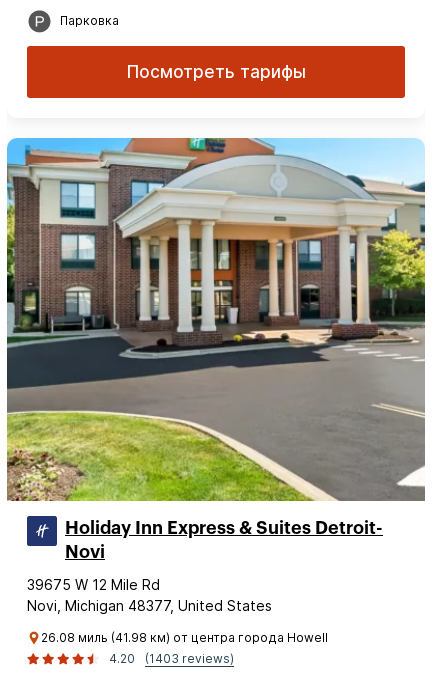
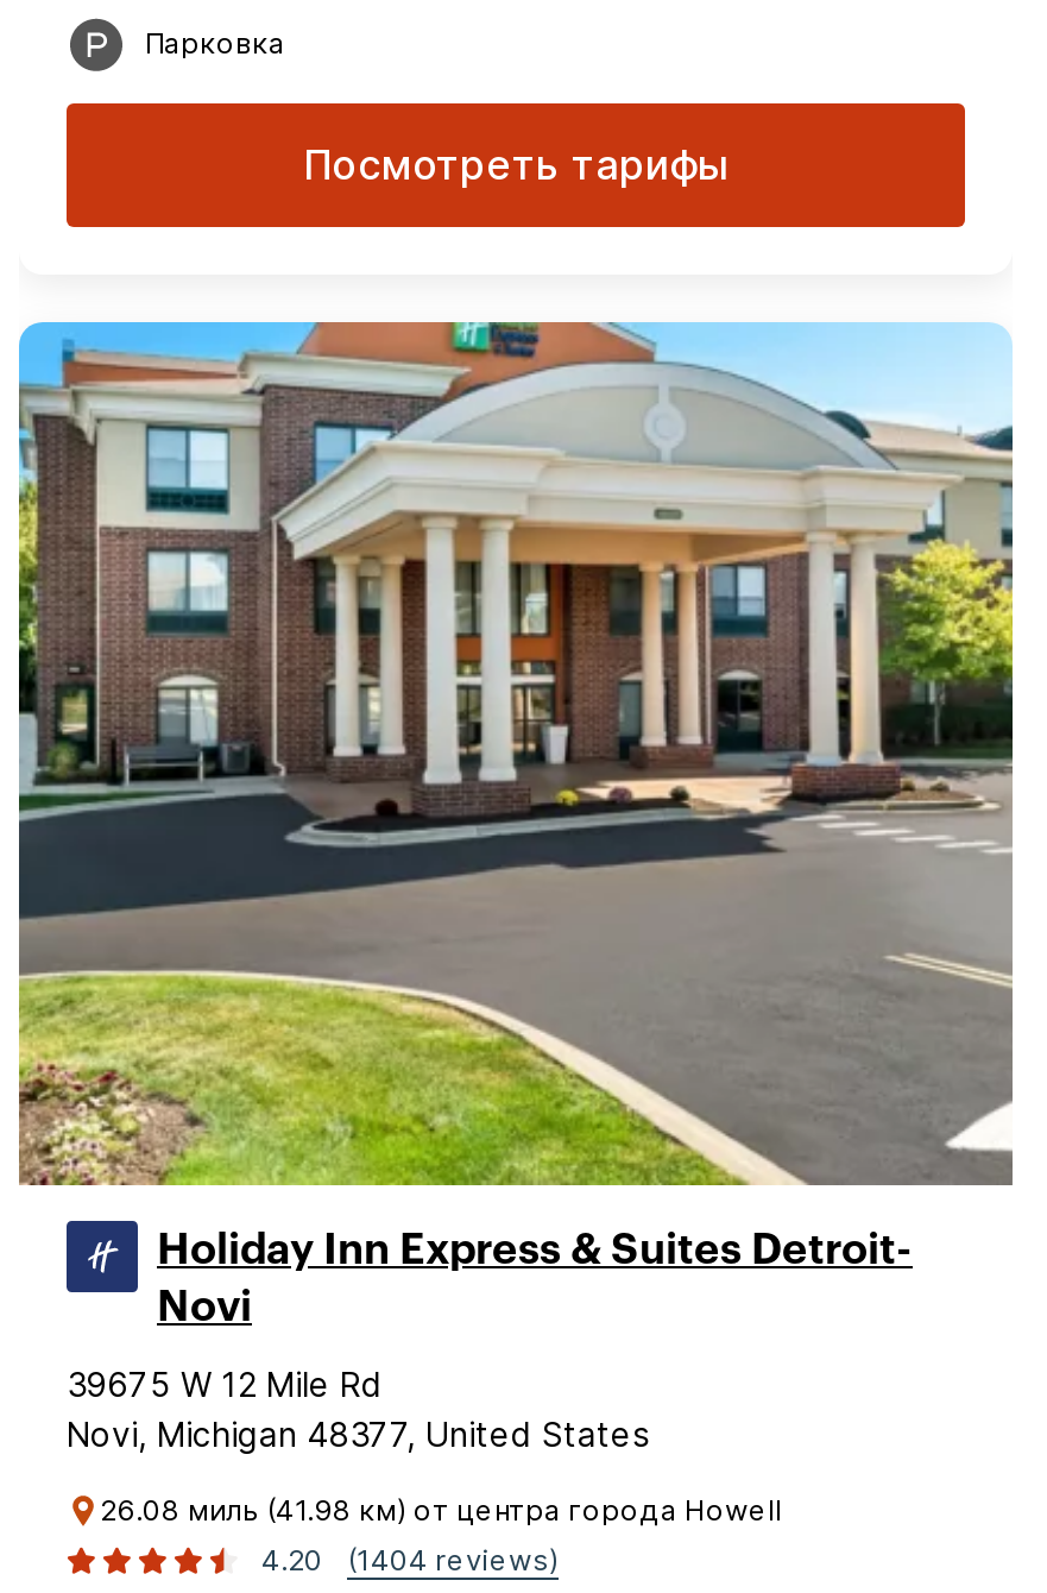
[109,651,234,666] 4.20 (1403 reviews) -> [261,1542,559,1578] 4.20 (1404 reviews)

